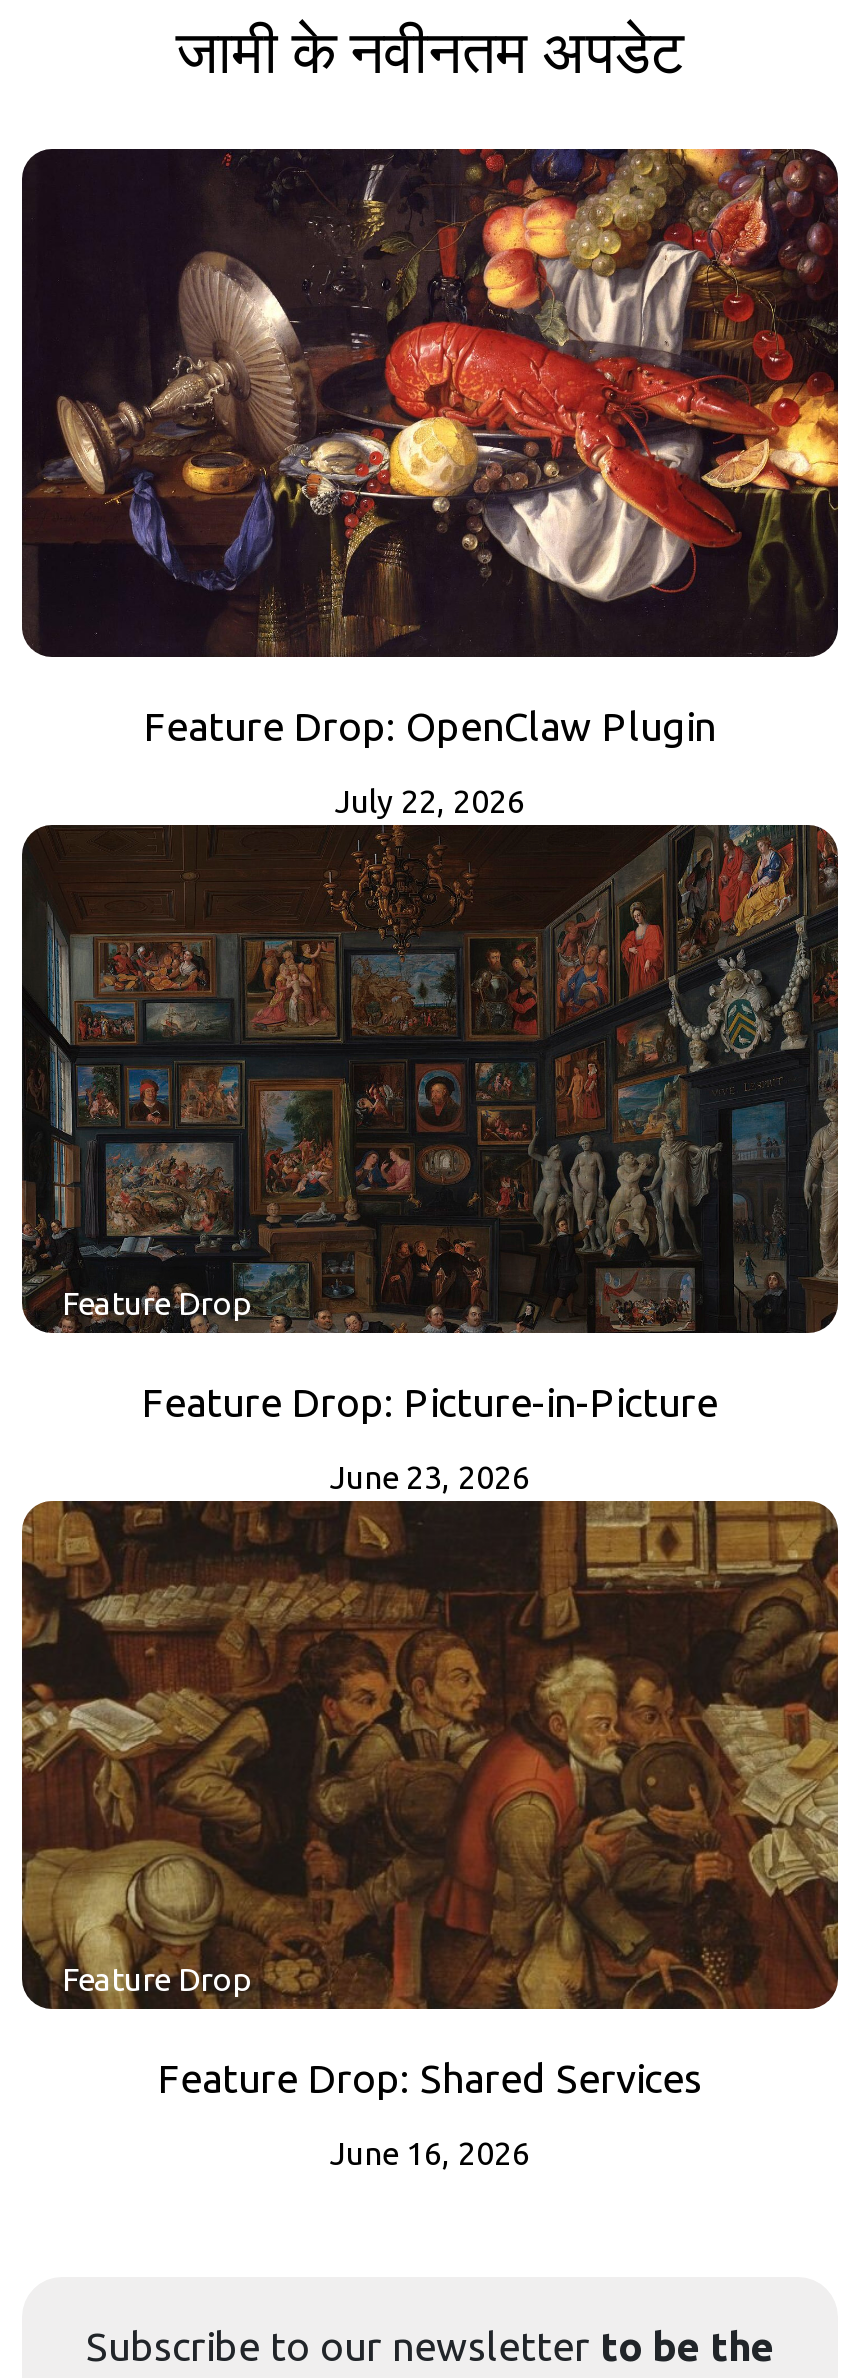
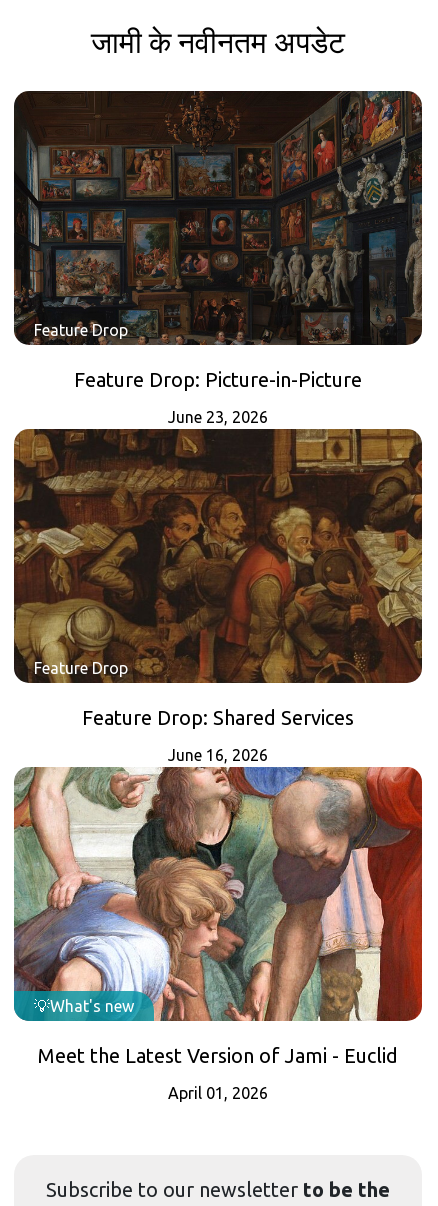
[22,147,840,819] [image] | Feature Drop: OpenClaw Plugin | July 22, 2026 -> none
moved [18,821,842,2171] -> [12,89,424,764]: [image] | Feature Drop | Feature Drop: Picture-in-Picture | June 23, 2026 | Feature Drop | Feature Drop: Shared Services | June 16, 2026
none -> [13,766,423,1102] [image] | What's new | Meet the Latest Version of Jami - Euclid | April 01, 2026

